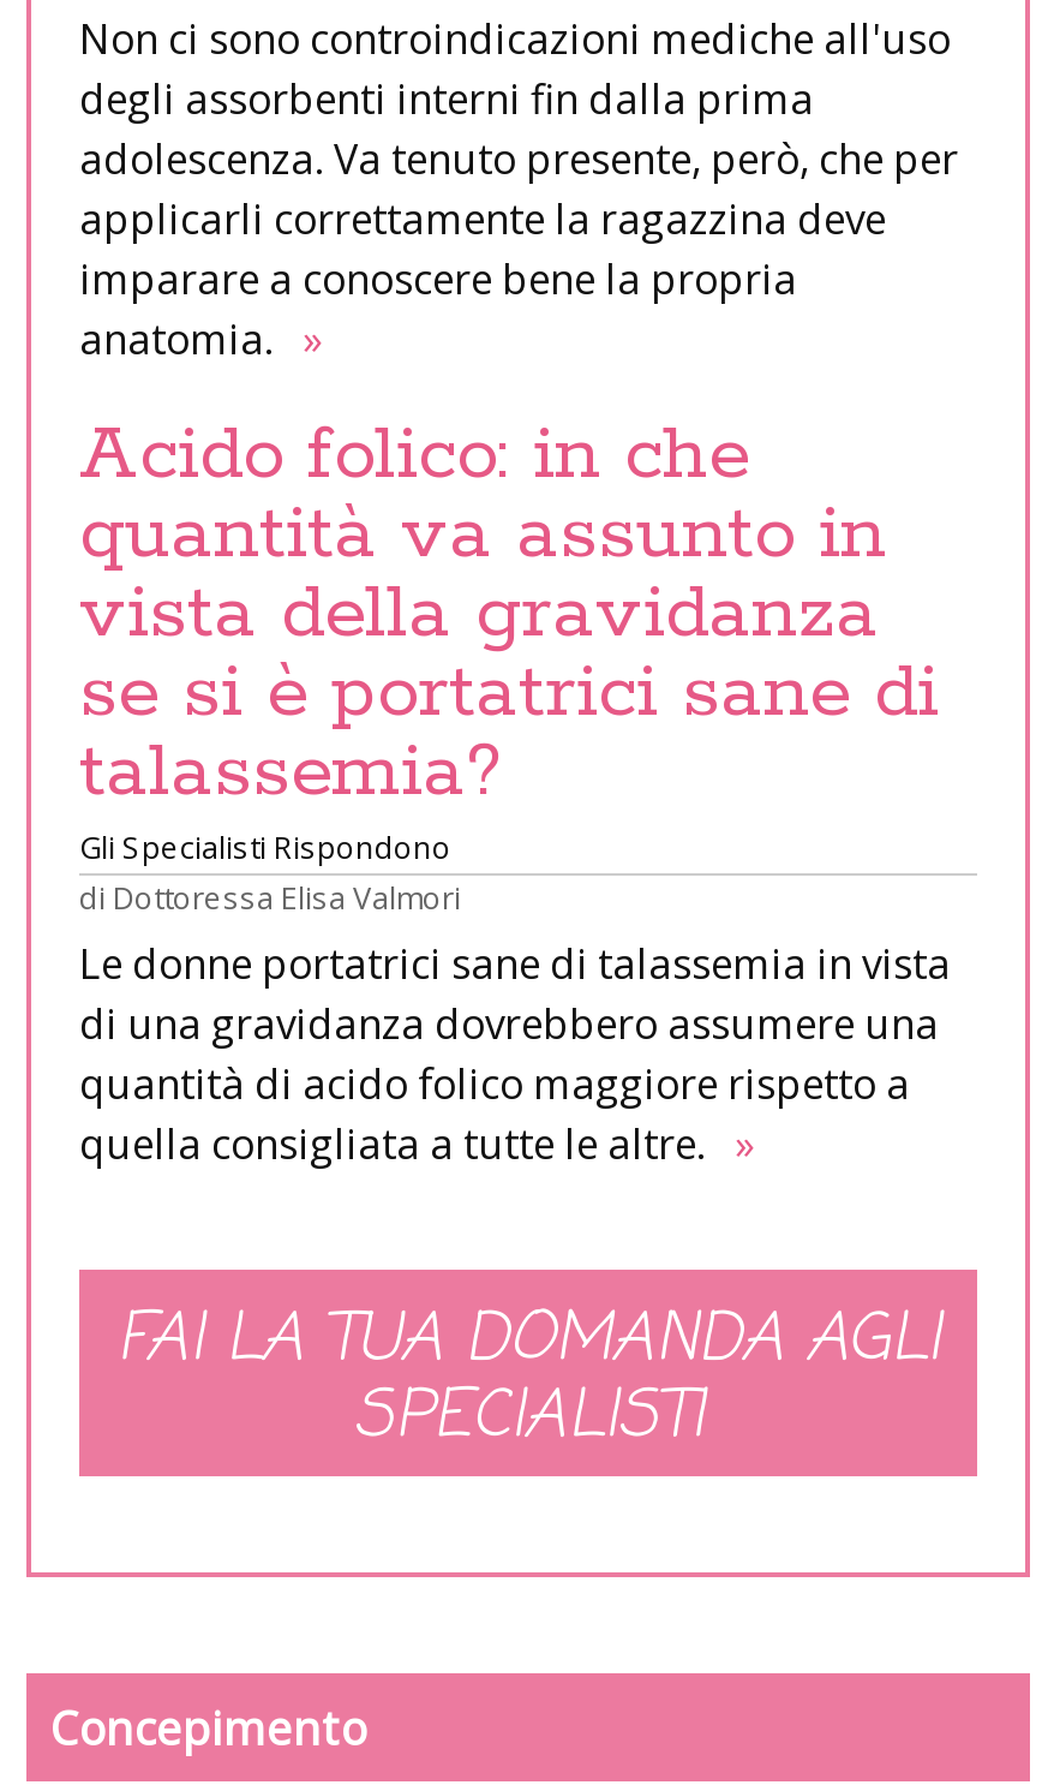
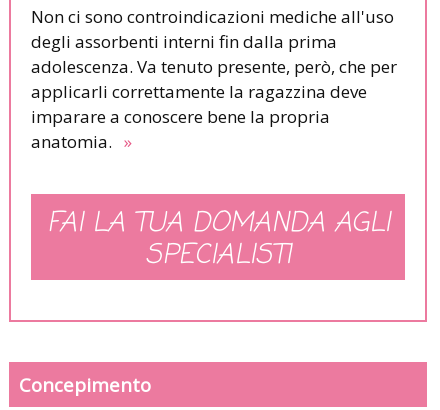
[79,407,951,1171] Acido folico: in che | quantità va assunto in | vista della gravidanza | se si è portatrici sane di | talassemia? | Gli Specialisti Rispondono | di Dottoressa Elisa Valmori | Le donne portatrici sane di talassemia in vista | di una gravidanza dovrebbero assumere una | quantità di acido folico maggiore rispetto a | quella consigliata a tutte le altre.» -> none

